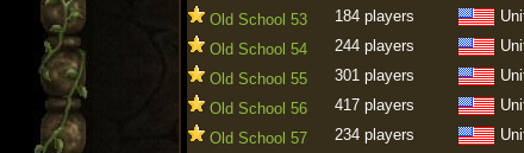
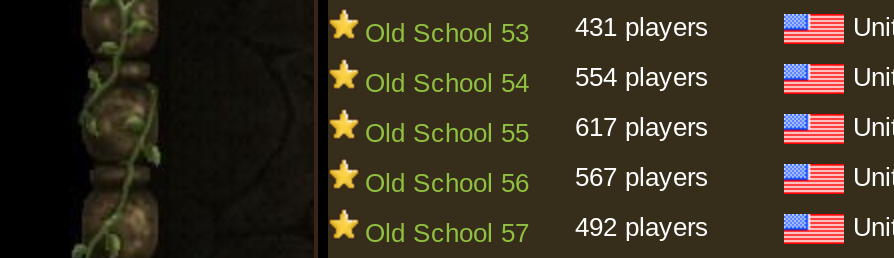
[209,7,414,28] Old School 53 184 players -> [365,12,709,48] Old School 53 431 players
[209,37,414,58] Old School 54 244 players -> [365,62,709,98] Old School 54 554 players
[209,66,414,88] Old School 55 301 players -> [365,112,709,148] Old School 55 617 players
[209,96,414,117] Old School 56 417 players -> [365,162,709,198] Old School 56 567 players
[209,126,414,147] Old School 57 234 players -> [365,212,709,248] Old School 57 492 players

